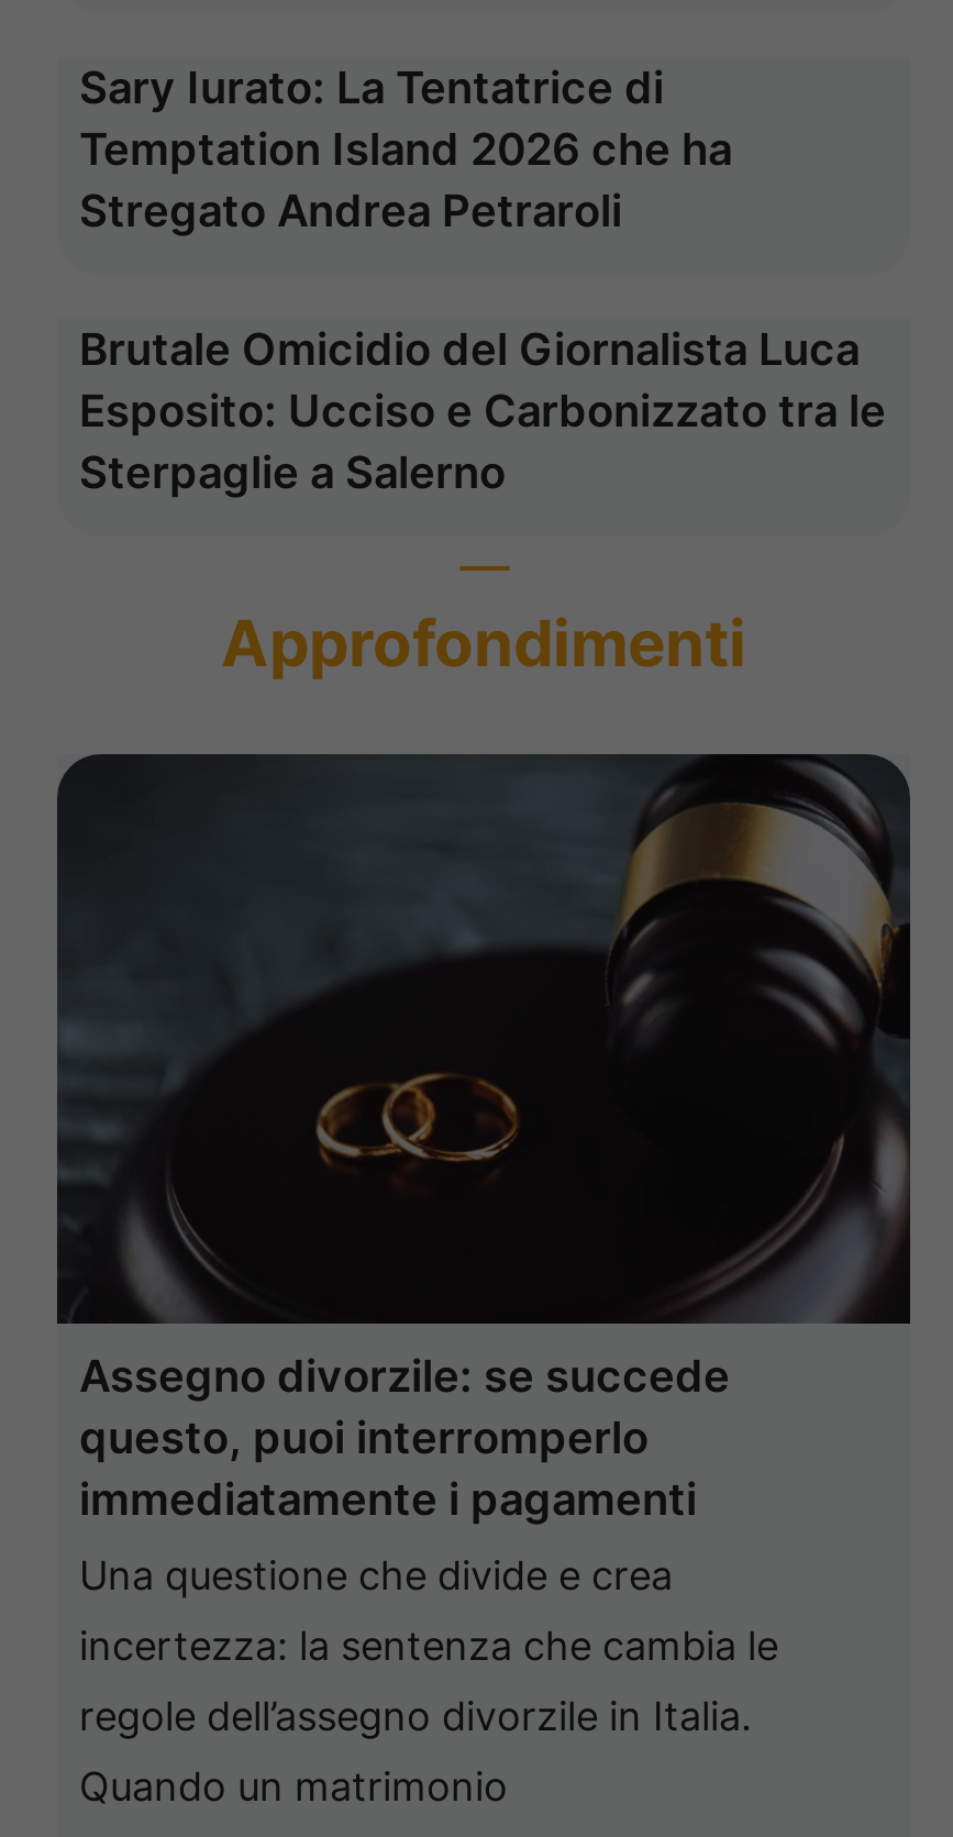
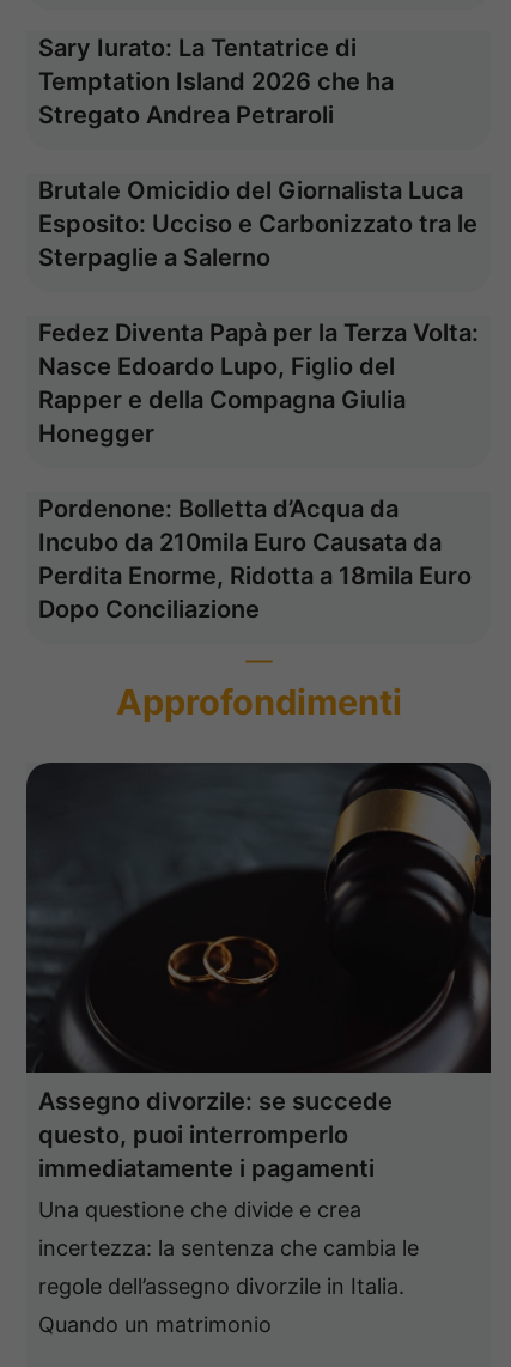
none -> [38,319,479,624] Fedez Diventa Papà per la Terza Volta: | Nasce Edoardo Lupo, Figlio del | Rapper e della Compagna Giulia | Honegger | Pordenone: Bolletta d’Acqua da | Incubo da 210mila Euro Causata da | Perdita Enorme, Ridotta a 18mila Euro | Dopo Conciliazione

